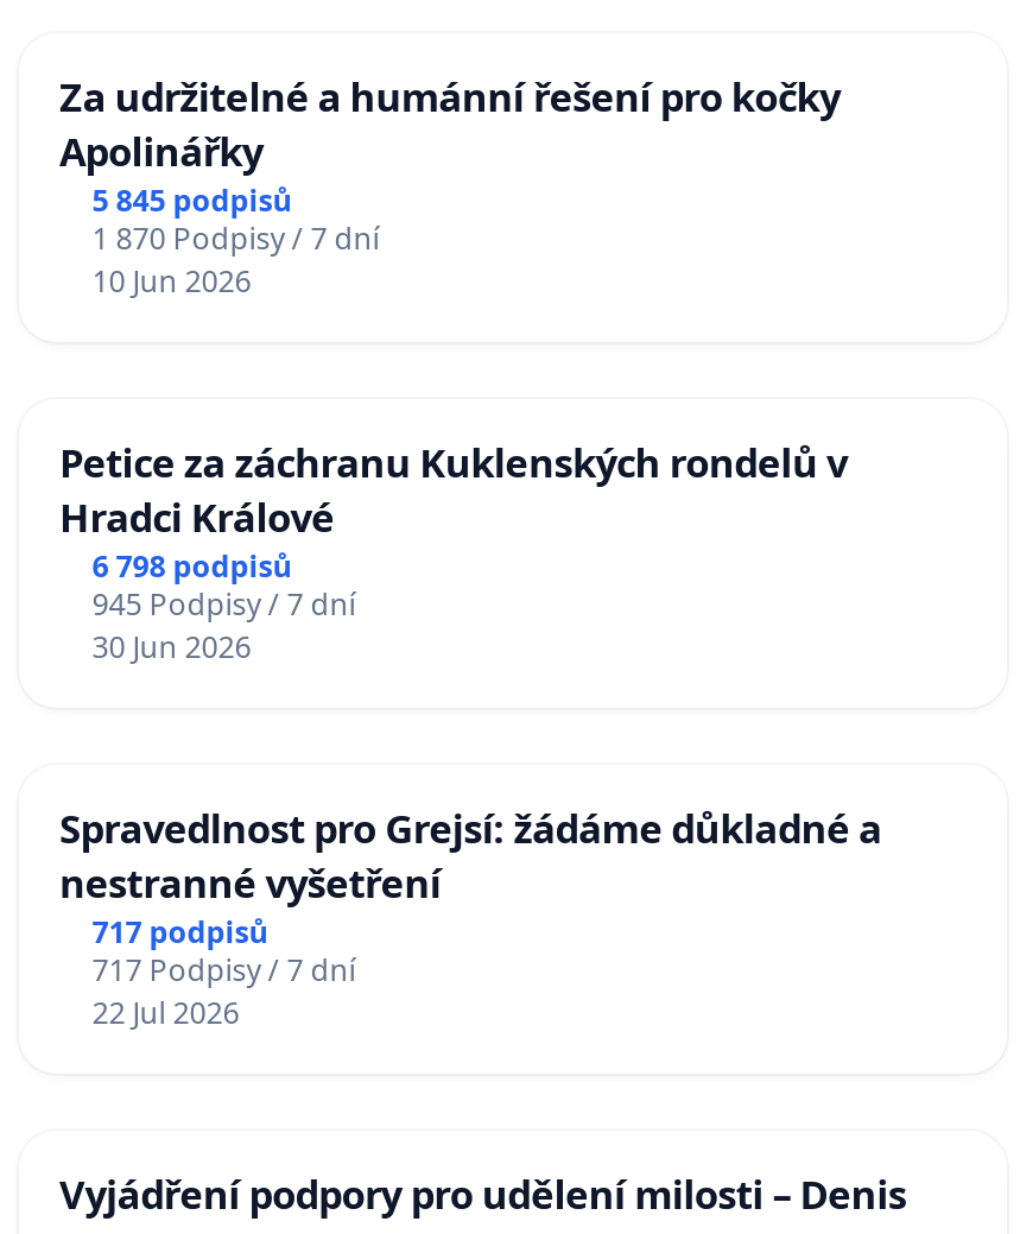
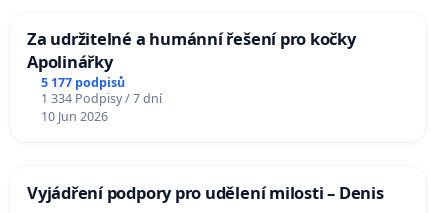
[92,180,292,220] 5 845 podpisů -> [41,74,125,91] 5 177 podpisů
[92,218,380,258] 1 870 Podpisy / 7 dní -> [41,90,162,107] 1 334 Podpisy / 7 dní
[59,434,882,1032] Petice za záchranu Kuklenských rondelů v | Hradci Králové | 6 798 podpisů | 945 Podpisy / 7 dní | 30 Jun 2026 | Spravedlnost pro Grejsí: žádáme důkladné a | nestranné vyšetření | 717 podpisů | 717 Podpisy / 7 dní | 22 Jul 2026 -> none

